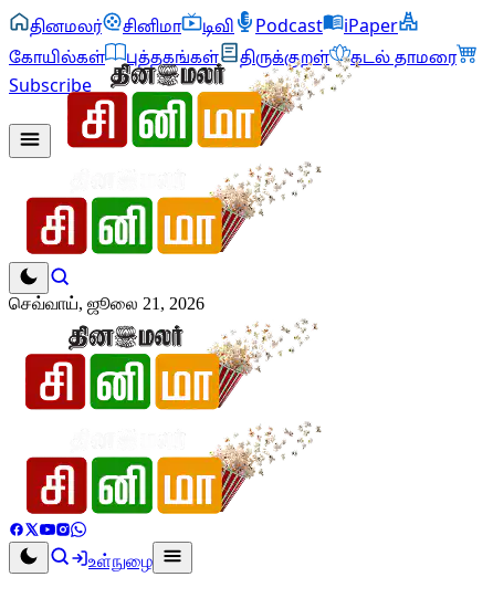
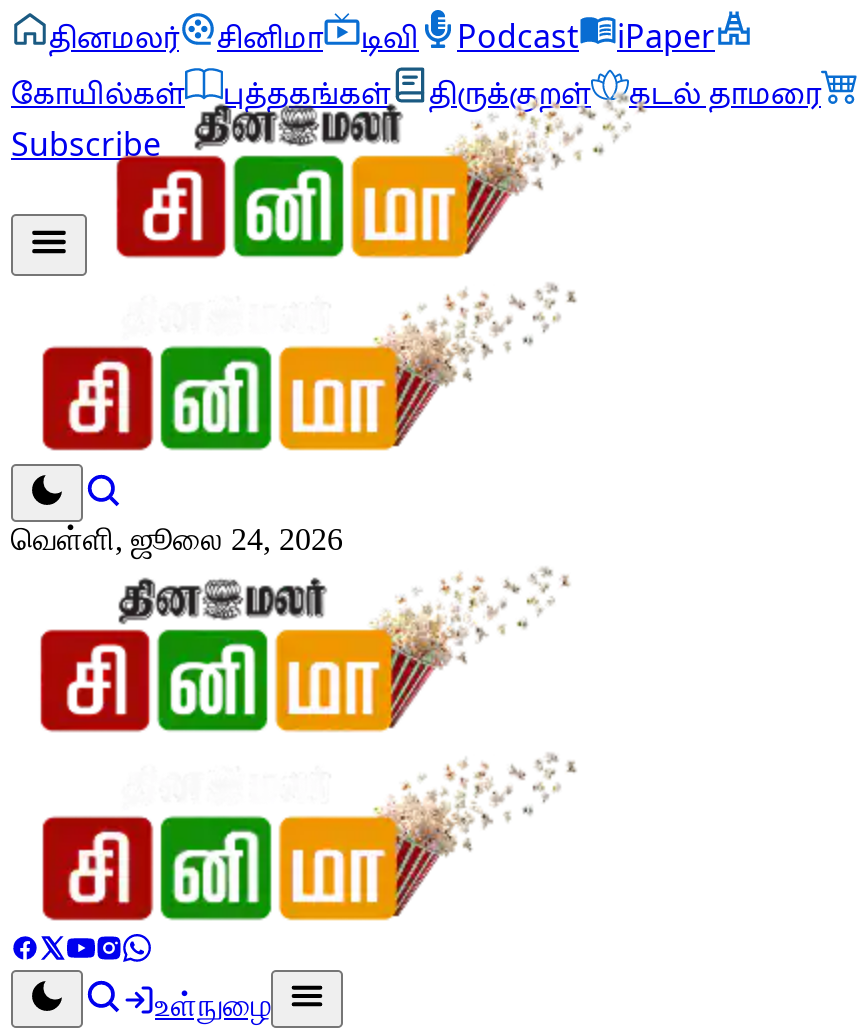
[9,294,204,313] செவ்வாய், ஜூலை 21, 2026 -> [11,522,343,556] வெள்ளி, ஜூலை 24, 2026

